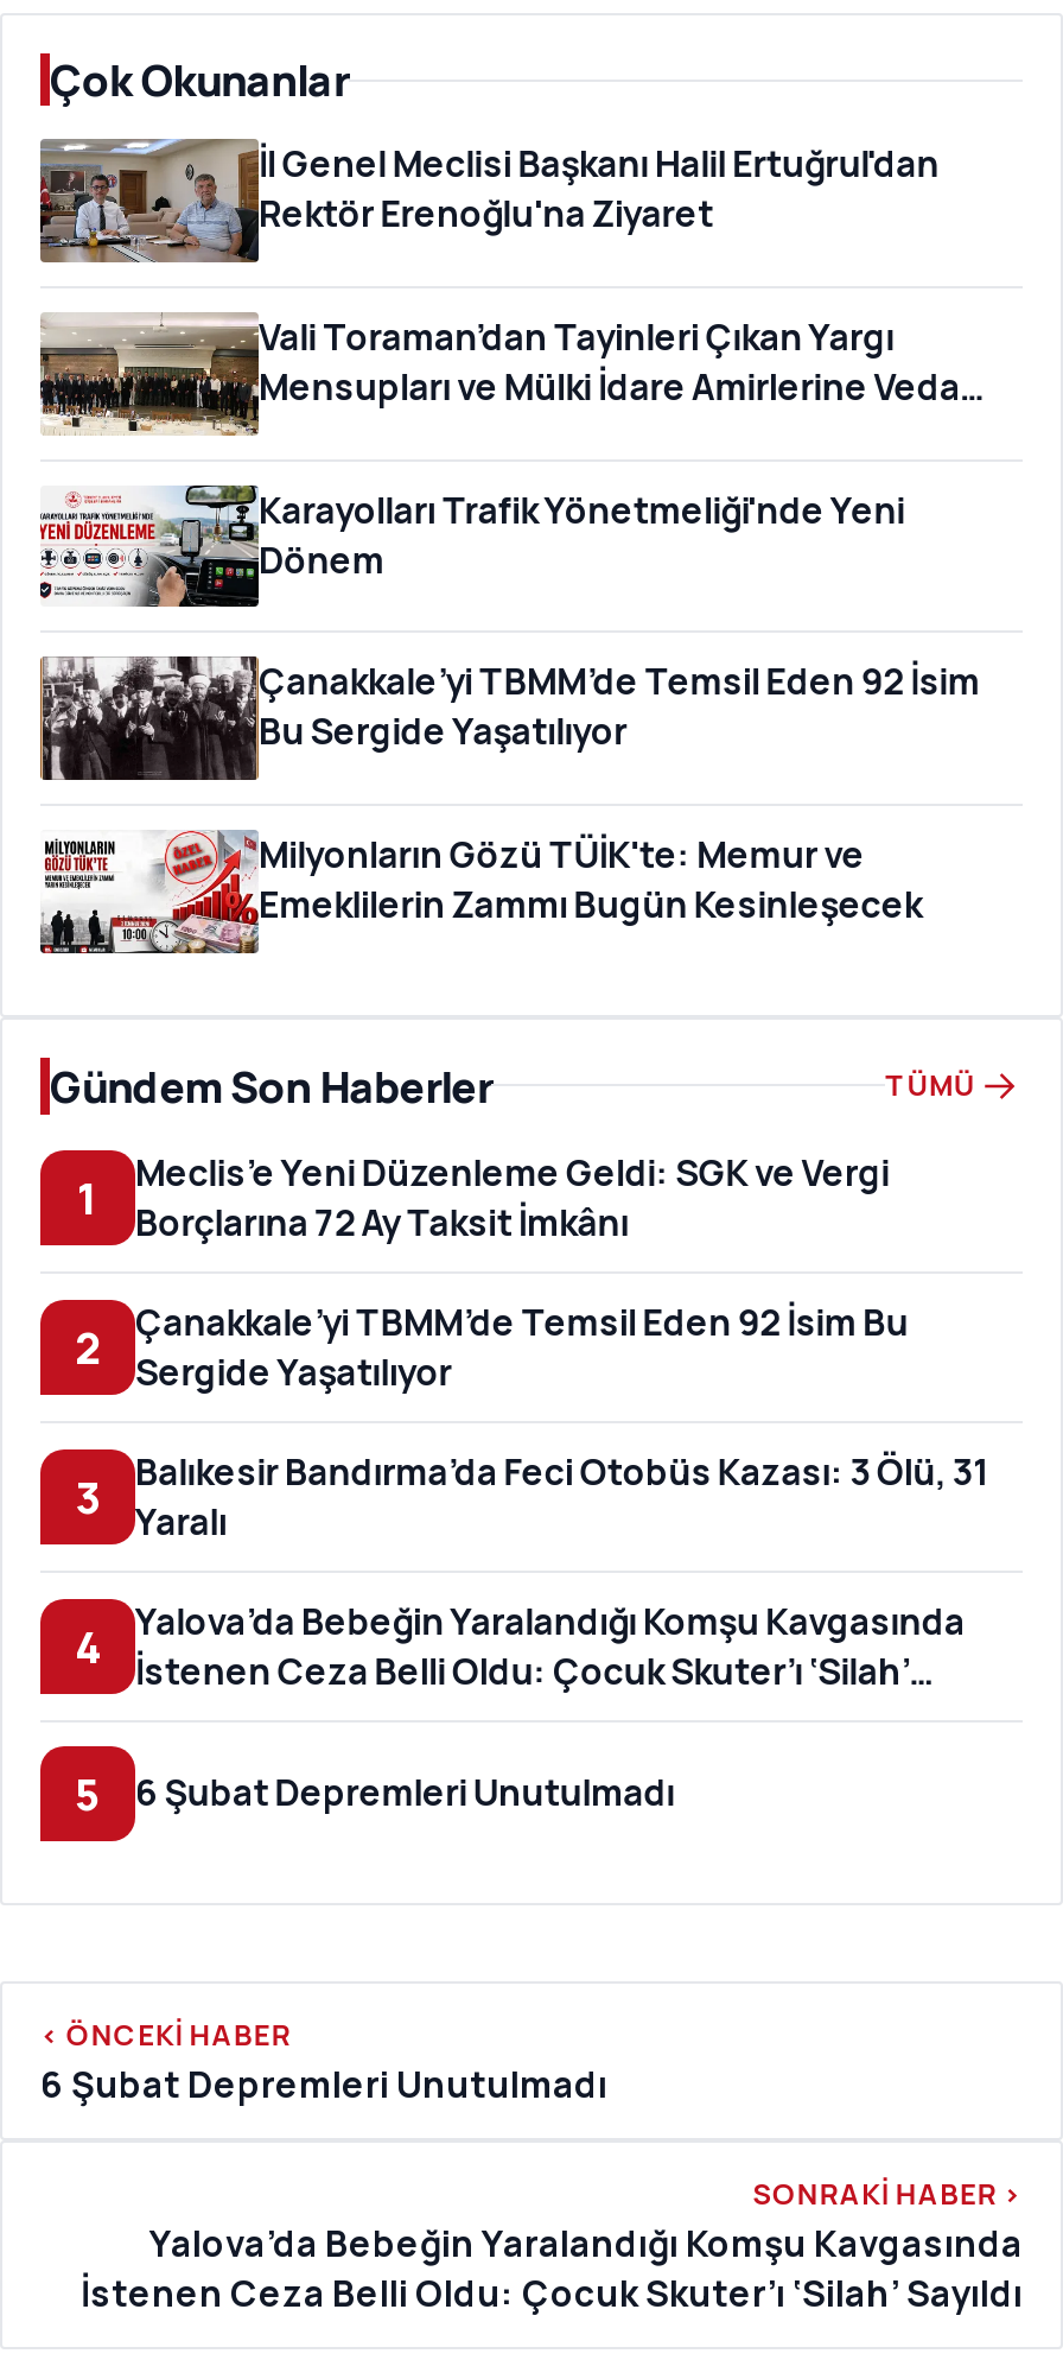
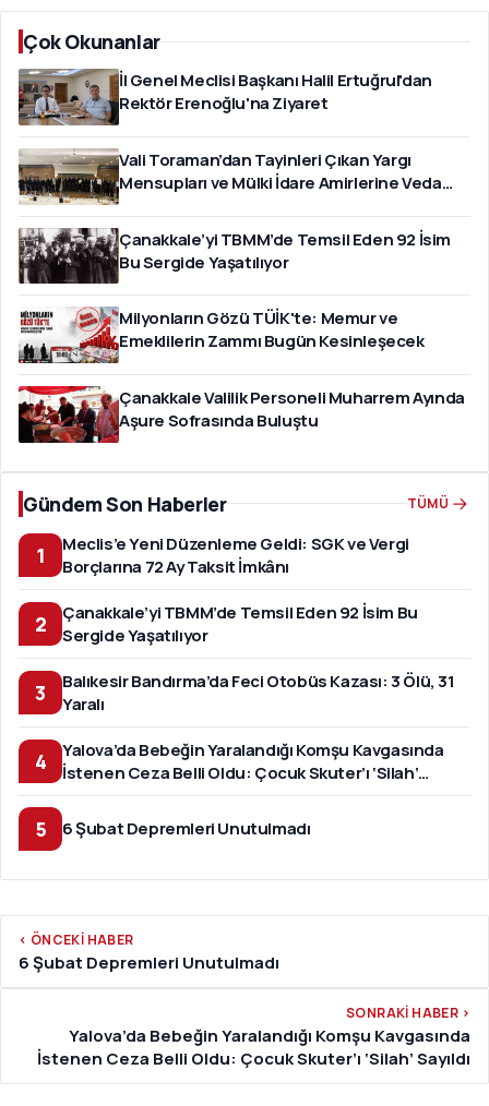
[40,484,905,607] [image] | Karayolları Trafik Yönetmeliği'nde Yeni | Dönem -> none
moved [38,652,980,930] -> [17,225,451,353]: [image] | Çanakkale’yi TBMM’de Temsil Eden 92 İsim | Bu Sergide Yaşatılıyor | Milyonların Gözü TÜİK'te: Memur ve | Emeklilerin Zammı Bugün Kesinleşecek
none -> [17,385,465,444] [image] | Çanakkale Valilik Personeli Muharrem Ayında | Aşure Sofrasında Buluştu

